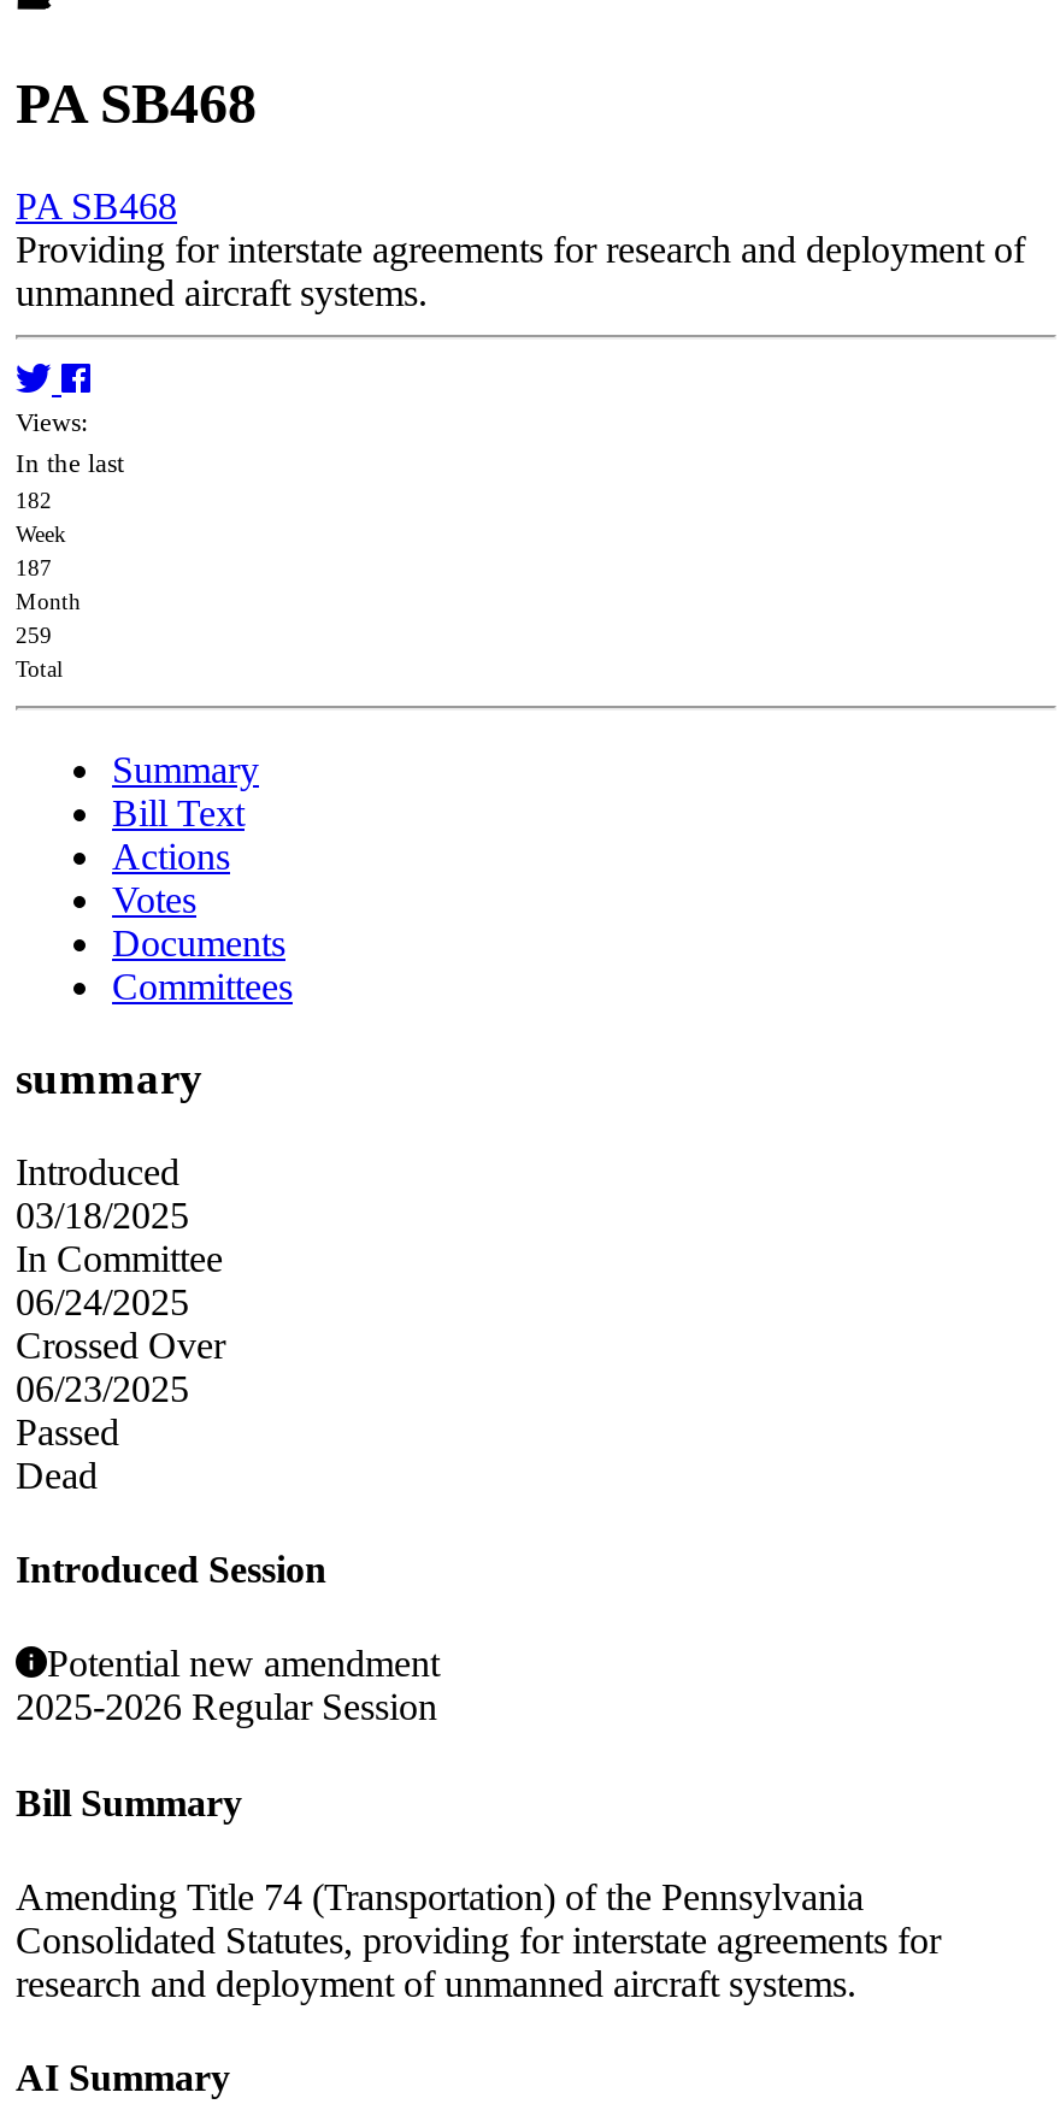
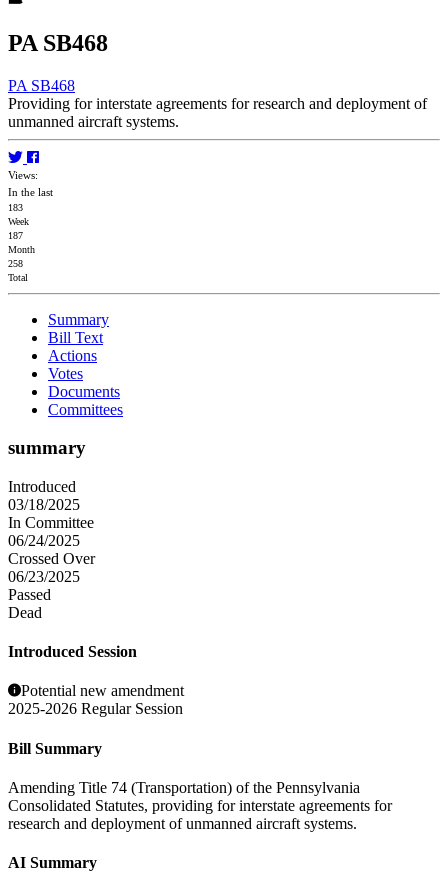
[16,485,52,512] 182 -> [8,201,23,212] 183
[16,620,52,647] 259 -> [8,257,23,268] 258

